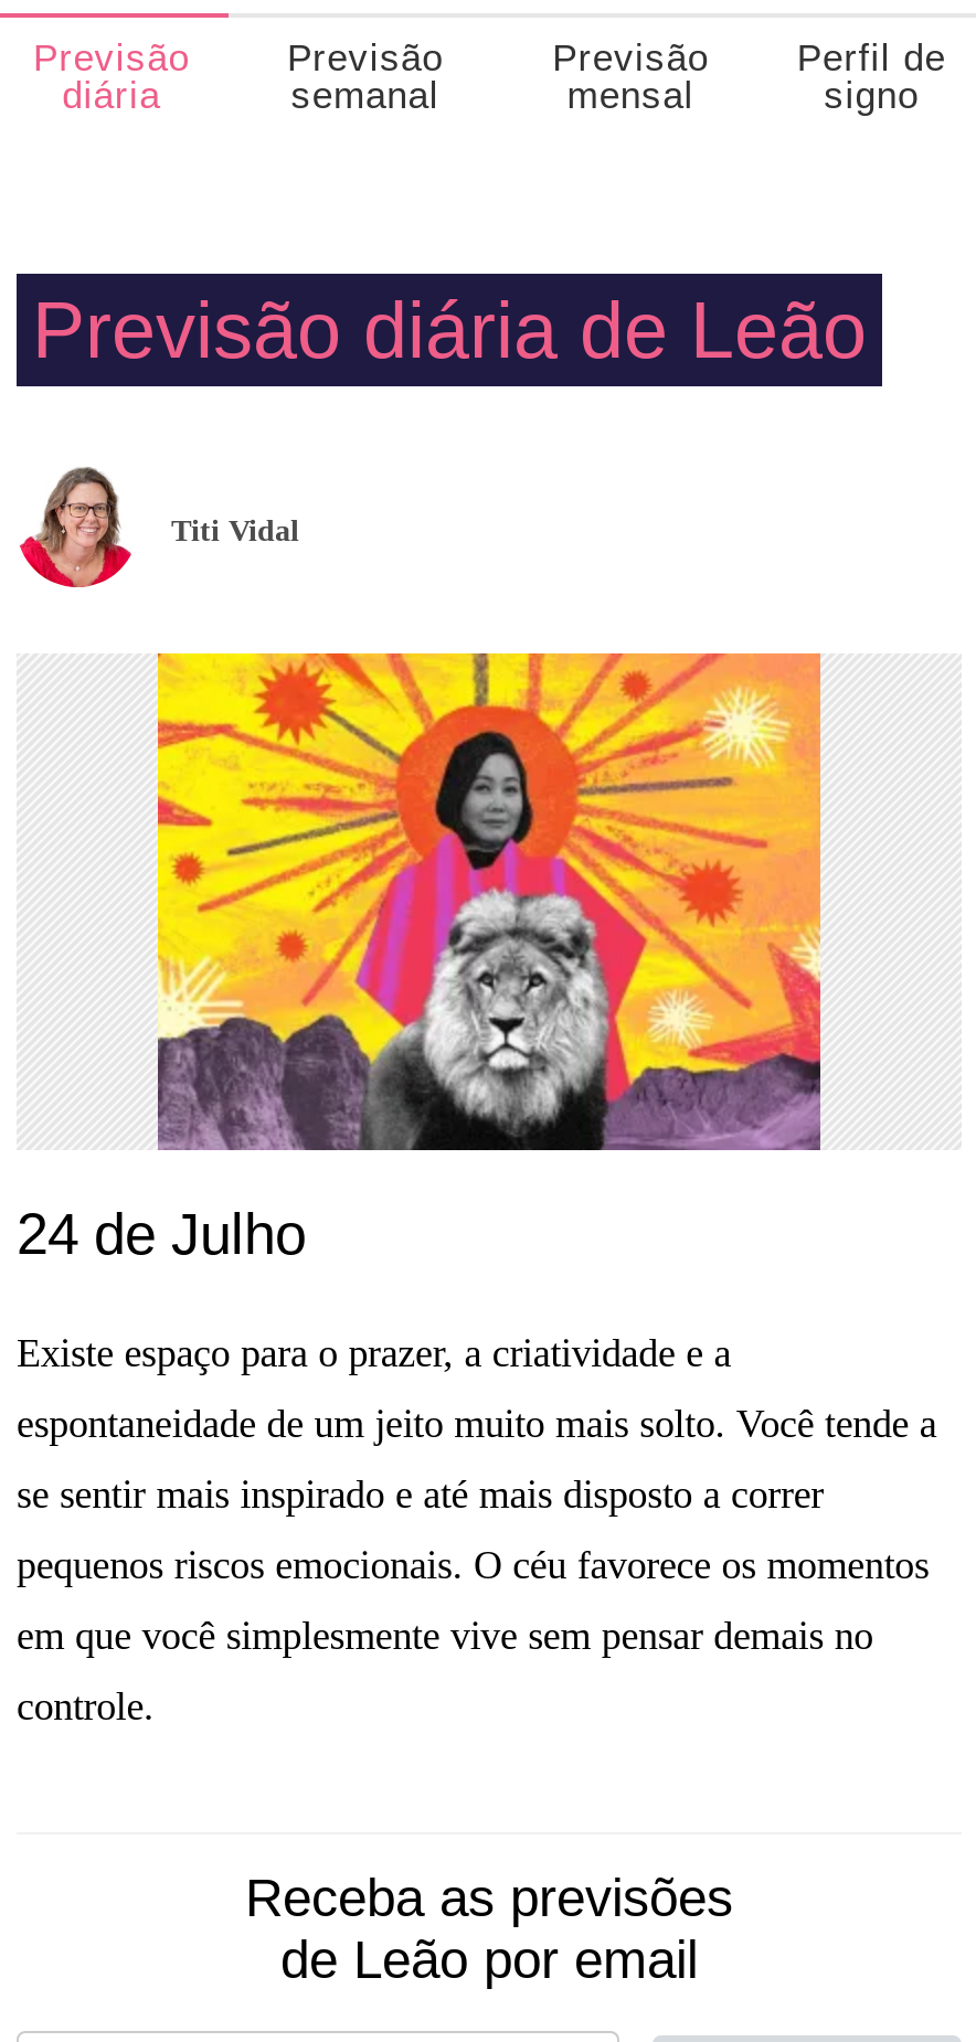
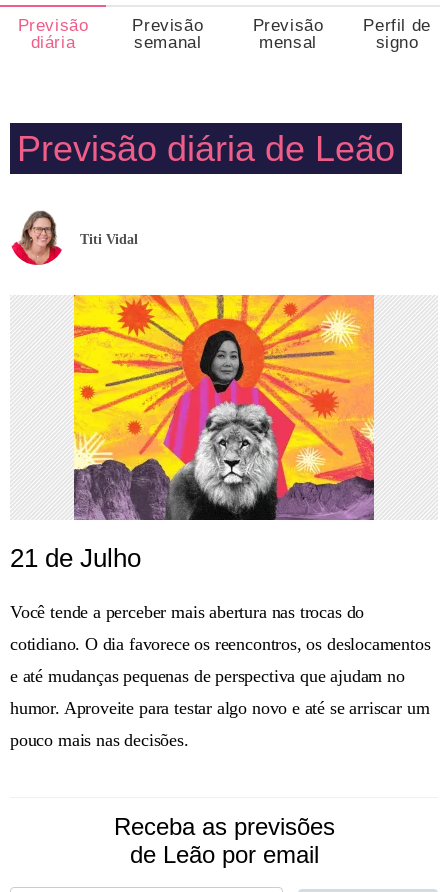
[17,1201,937,1729] 24 de Julho | Existe espaço para o prazer, a criatividade e a | espontaneidade de um jeito muito mais solto. Você tende a | se sentir mais inspirado e até mais disposto a correr | pequenos riscos emocionais. O céu favorece os momentos | em que você simplesmente vive sem pensar demais no | controle. -> [10,543,431,750] 21 de Julho | Você tende a perceber mais abertura nas trocas do | cotidiano. O dia favorece os reencontros, os deslocamentos | e até mudanças pequenas de perspectiva que ajudam no | humor. Aproveite para testar algo novo e até se arriscar um | pouco mais nas decisões.

